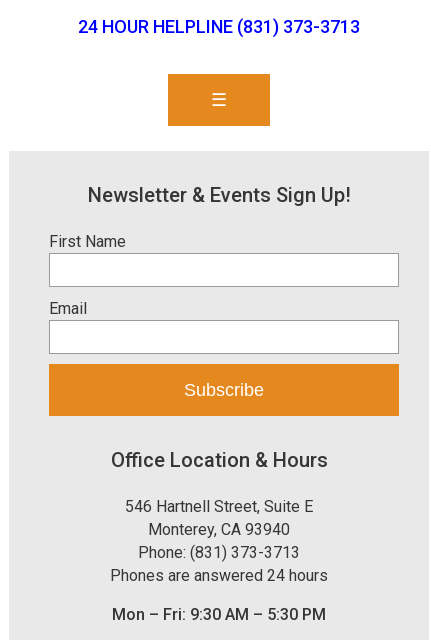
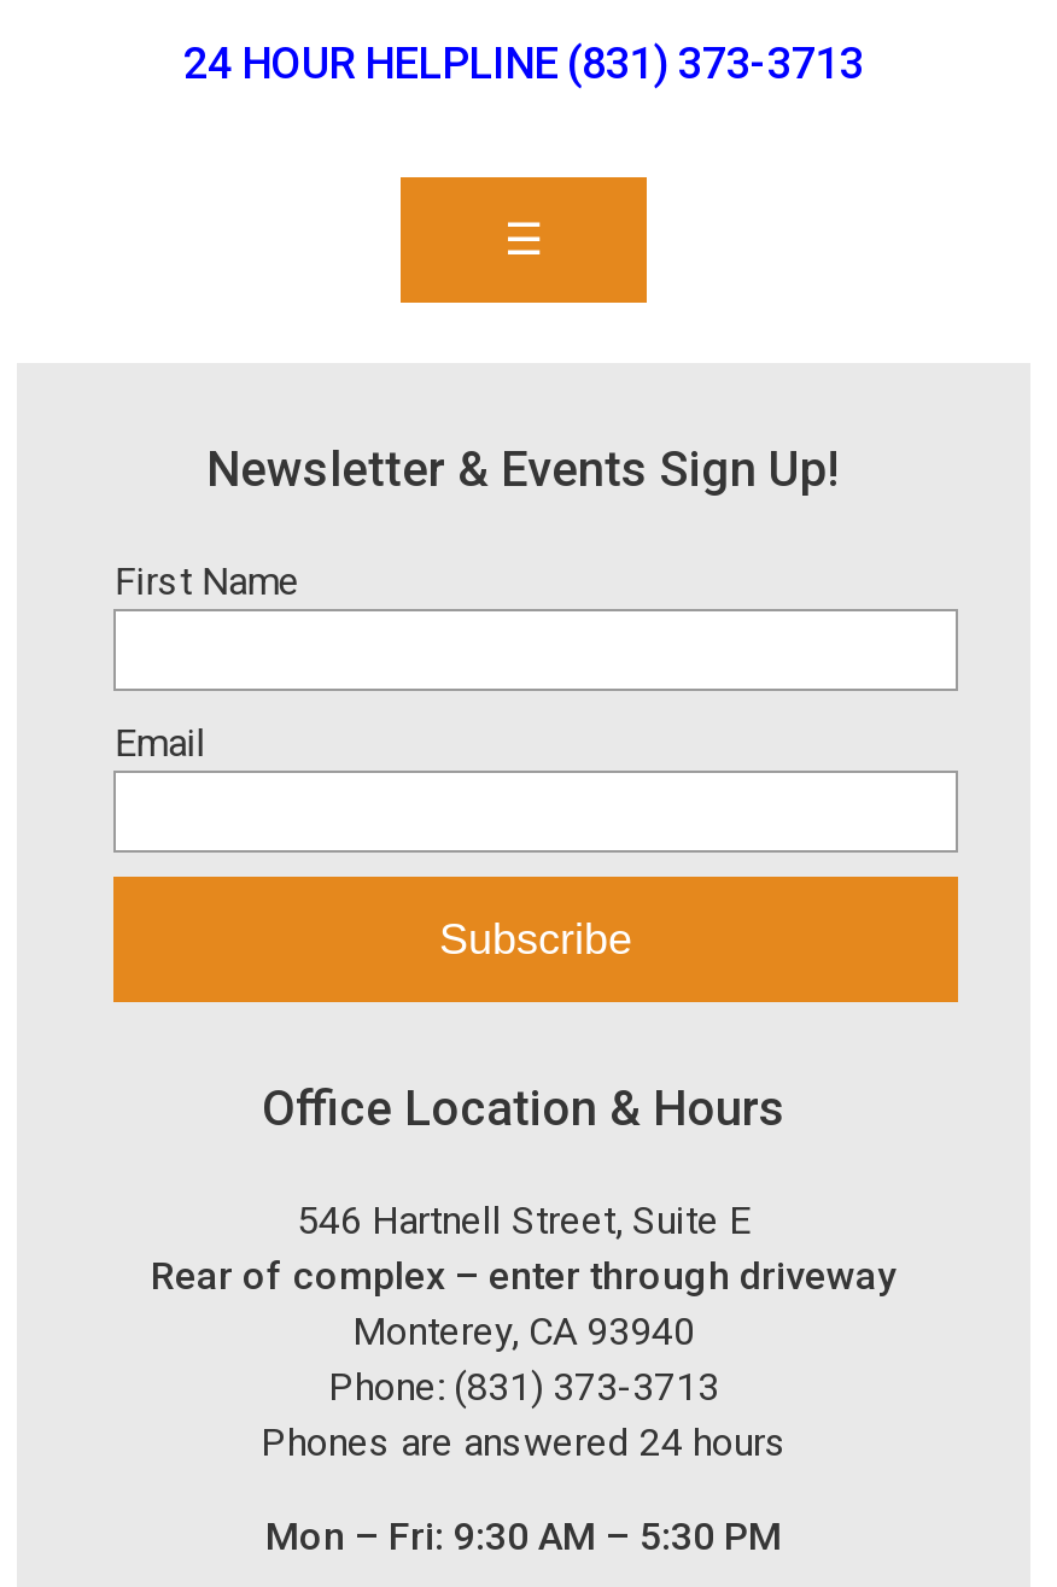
none -> [151,1253,897,1299] Rear of complex – enter through driveway

